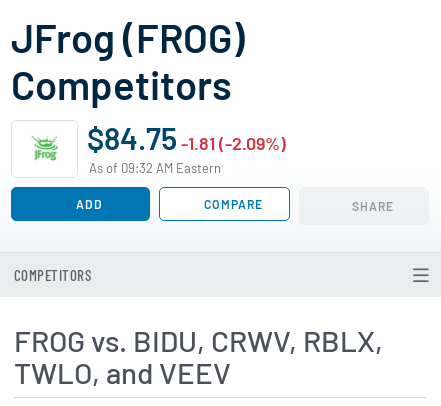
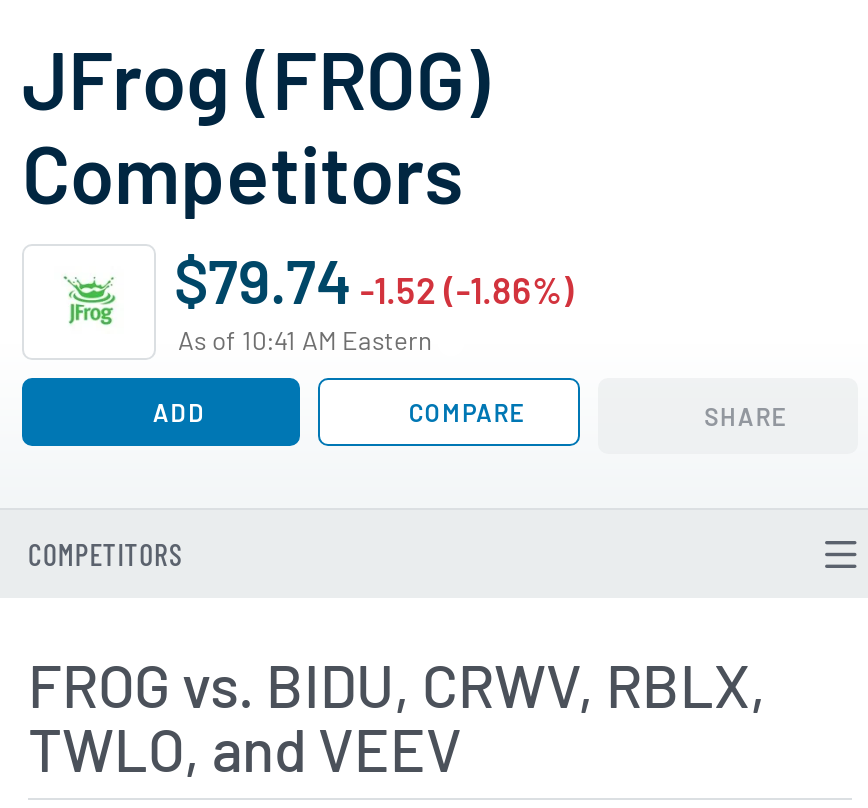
[87,119,286,156] $84.75 -1.81 (-2.09%) -> [174,242,574,316] $79.74 -1.52 (-1.86%)
[89,160,224,176] As of 09:32 AM Eastern -> [178,324,438,356] As of 10:41 AM Eastern

